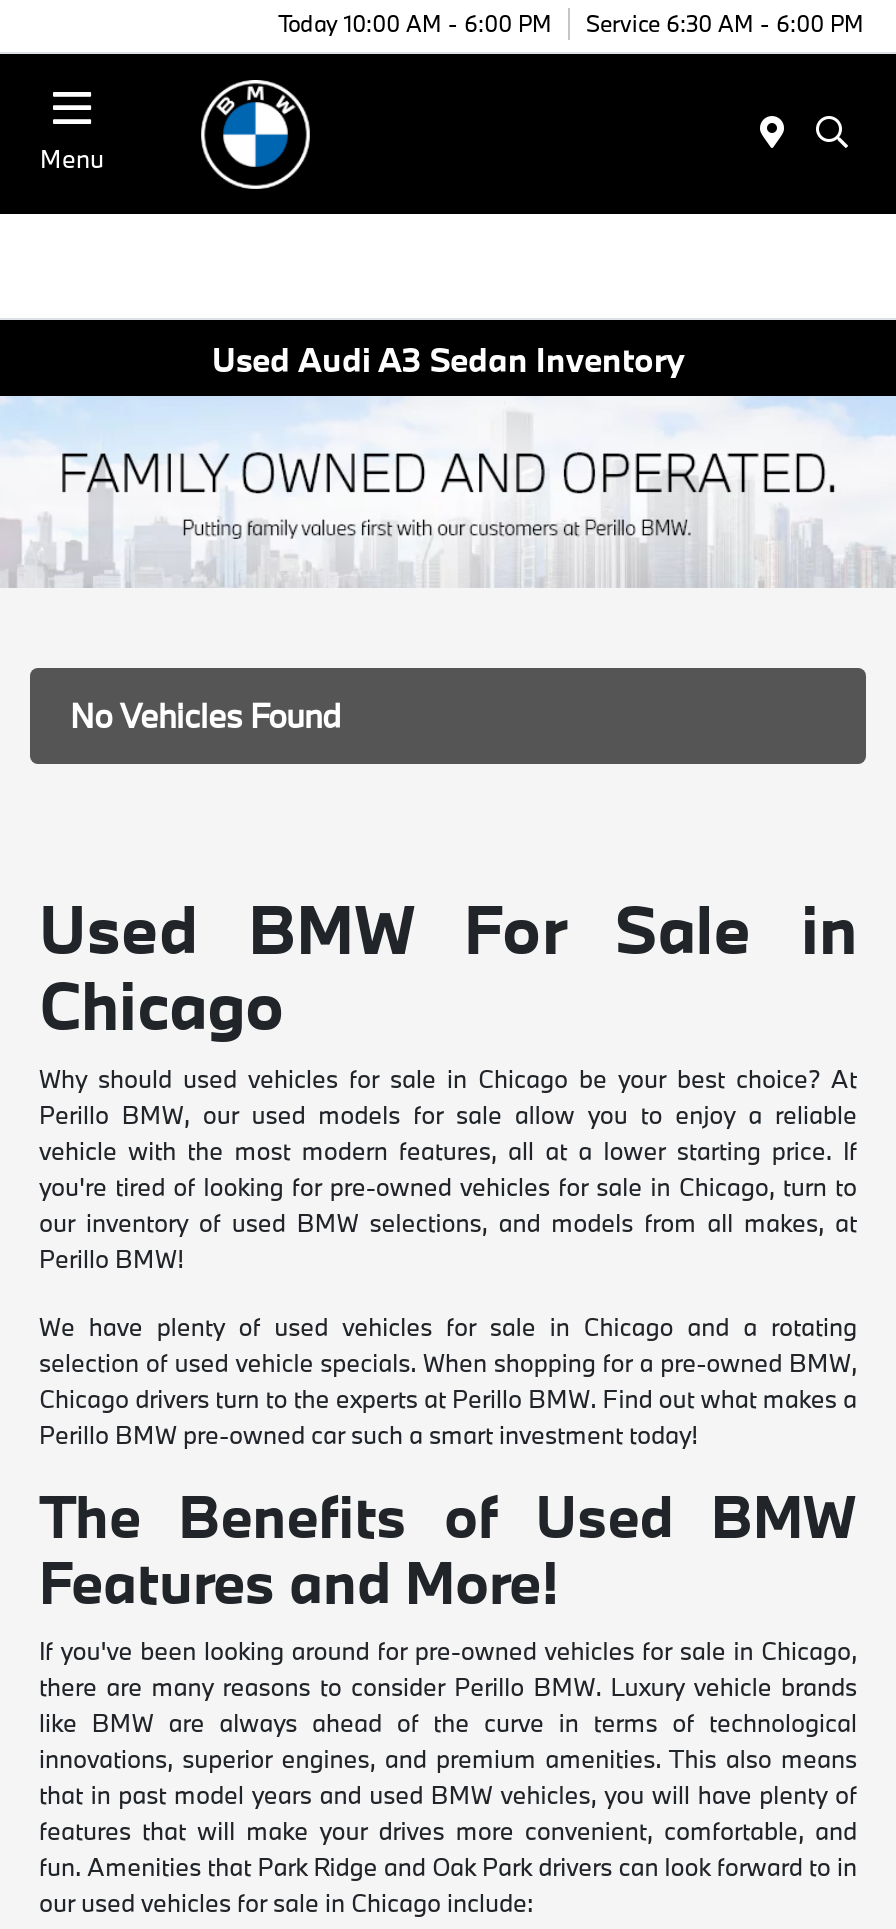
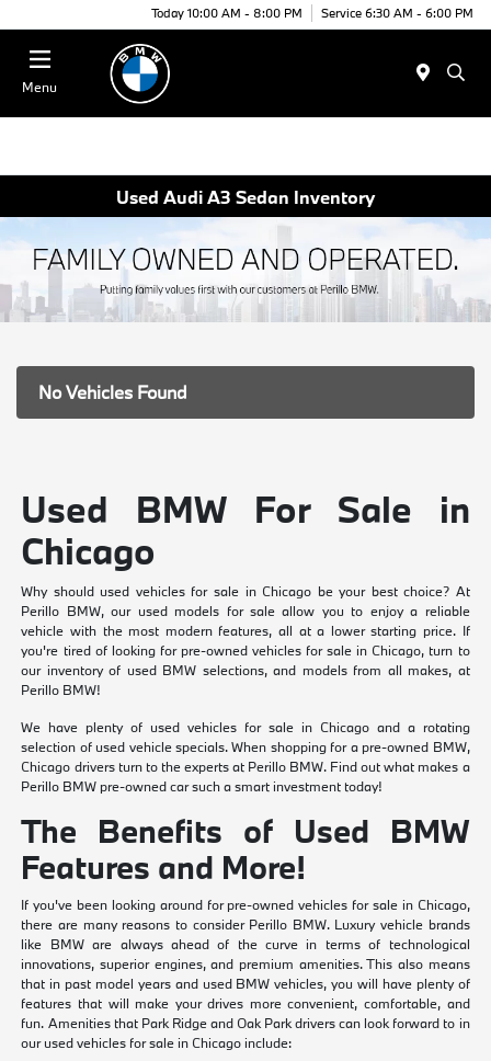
[278,7,864,37] Today 10:00 AM - 6:00 PM Service 6:30 AM - 6:00 PM -> [151,4,473,20] Today 10:00 AM - 8:00 PM Service 6:30 AM - 6:00 PM

